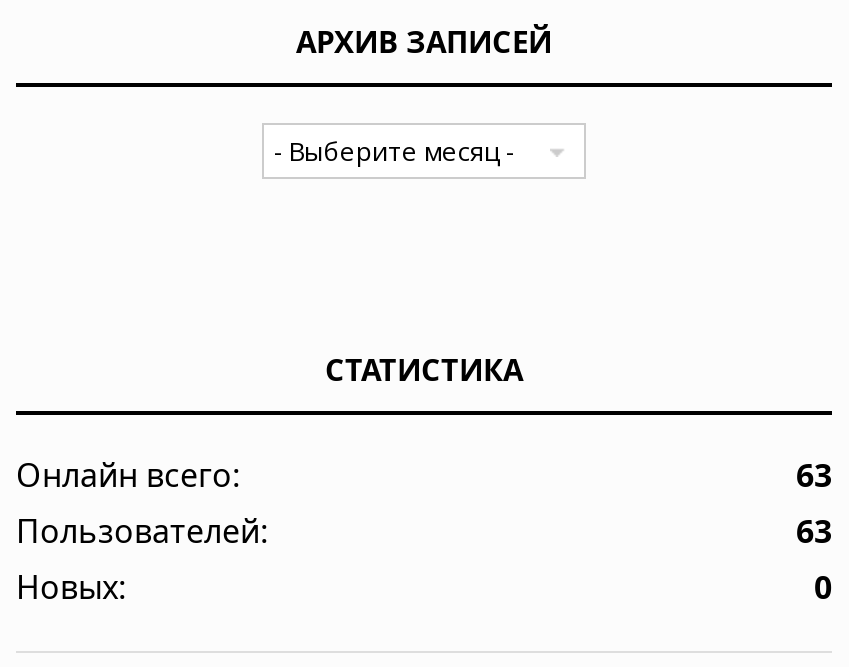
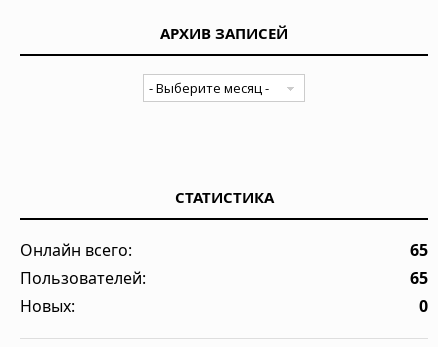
[796,454,832,498] 63 -> [410,239,428,261] 65
[796,510,832,554] 63 -> [410,267,428,289] 65

